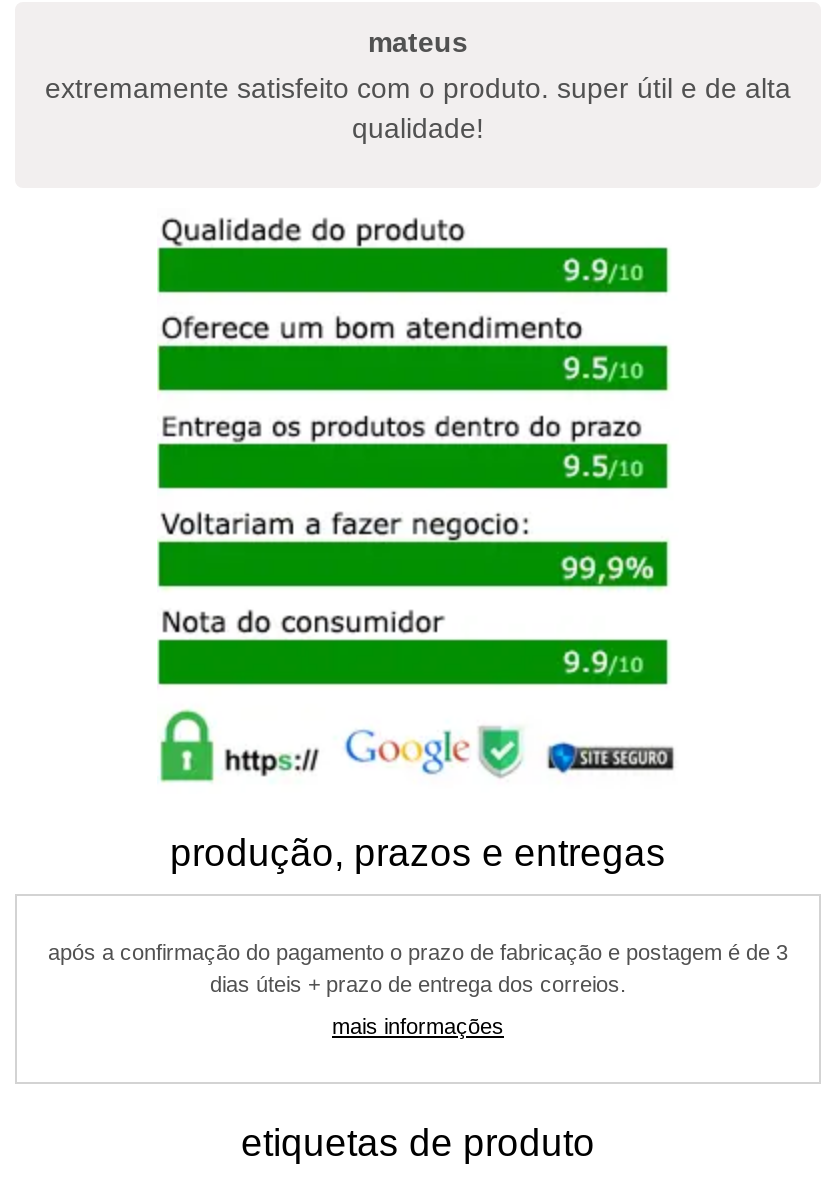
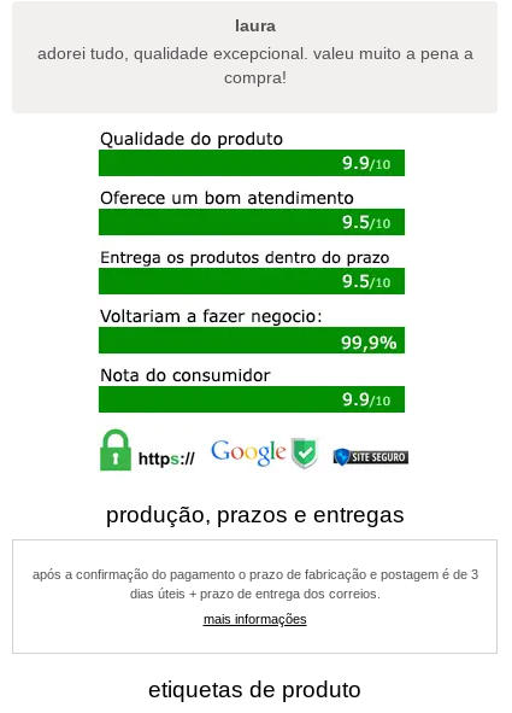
[45,26,791,144] mateus | extremamente satisfeito com o produto. super útil e de alta | qualidade! -> [37,16,473,87] laura | adorei tudo, qualidade excepcional. valeu muito a pena a | compra!

